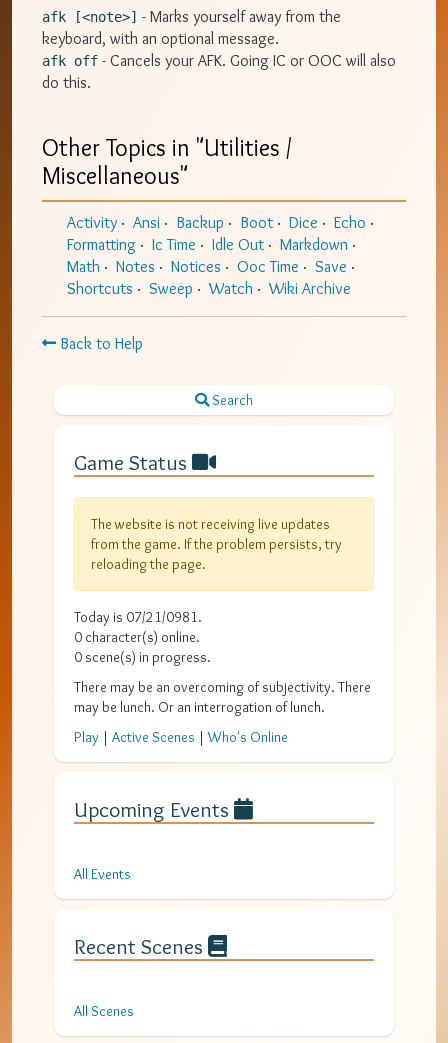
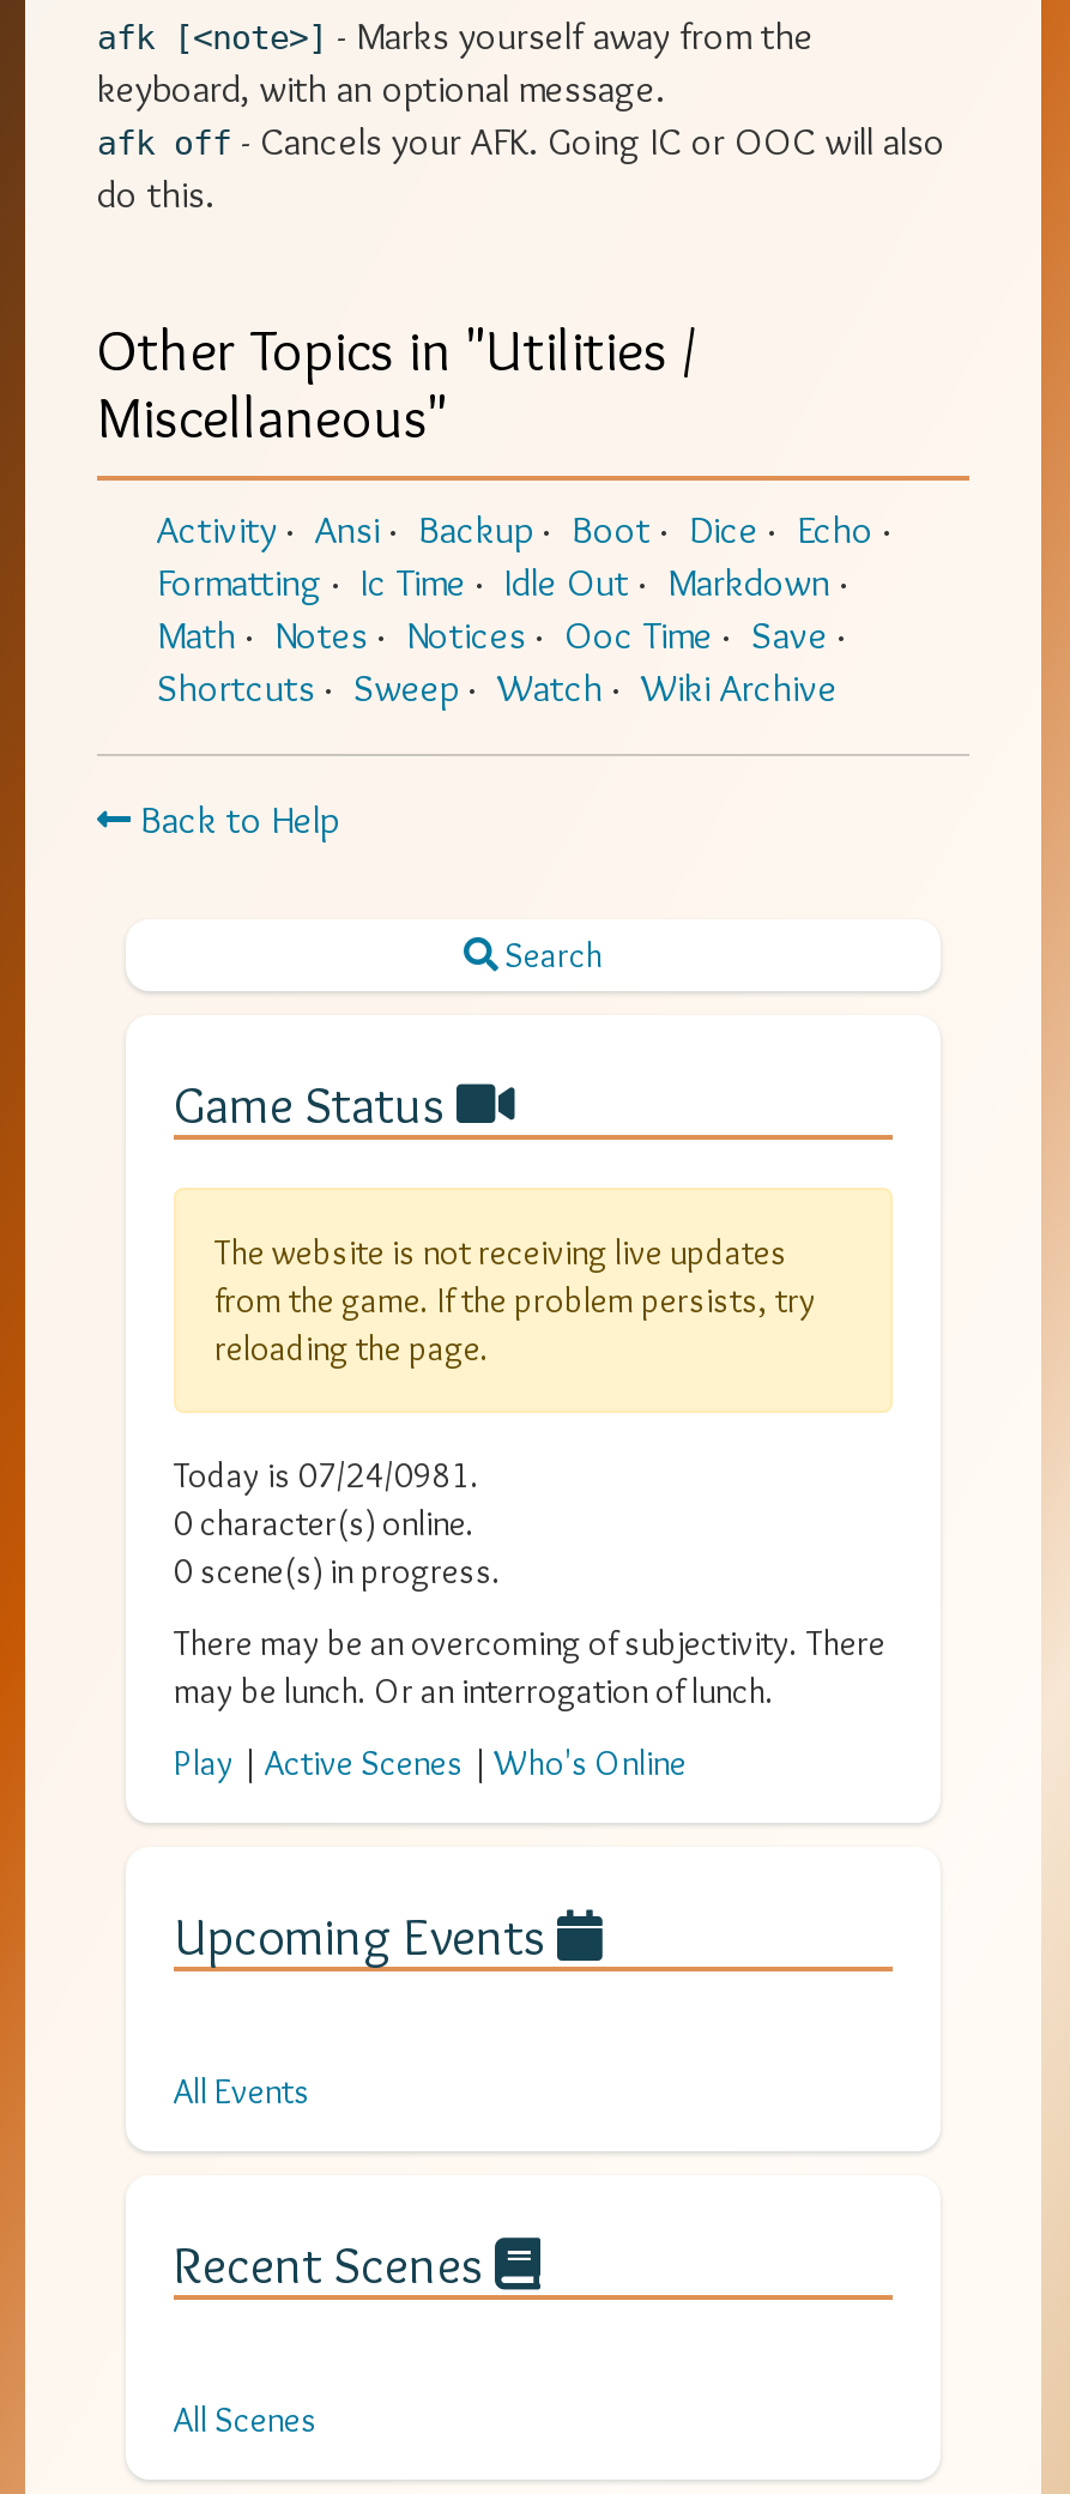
[74,607,202,625] Today is 07/21/0981. -> [174,1453,480,1496] Today is 07/24/0981.

